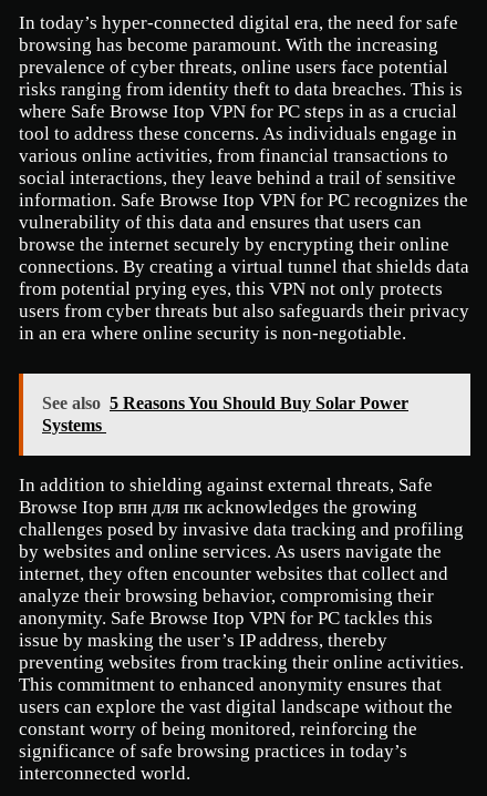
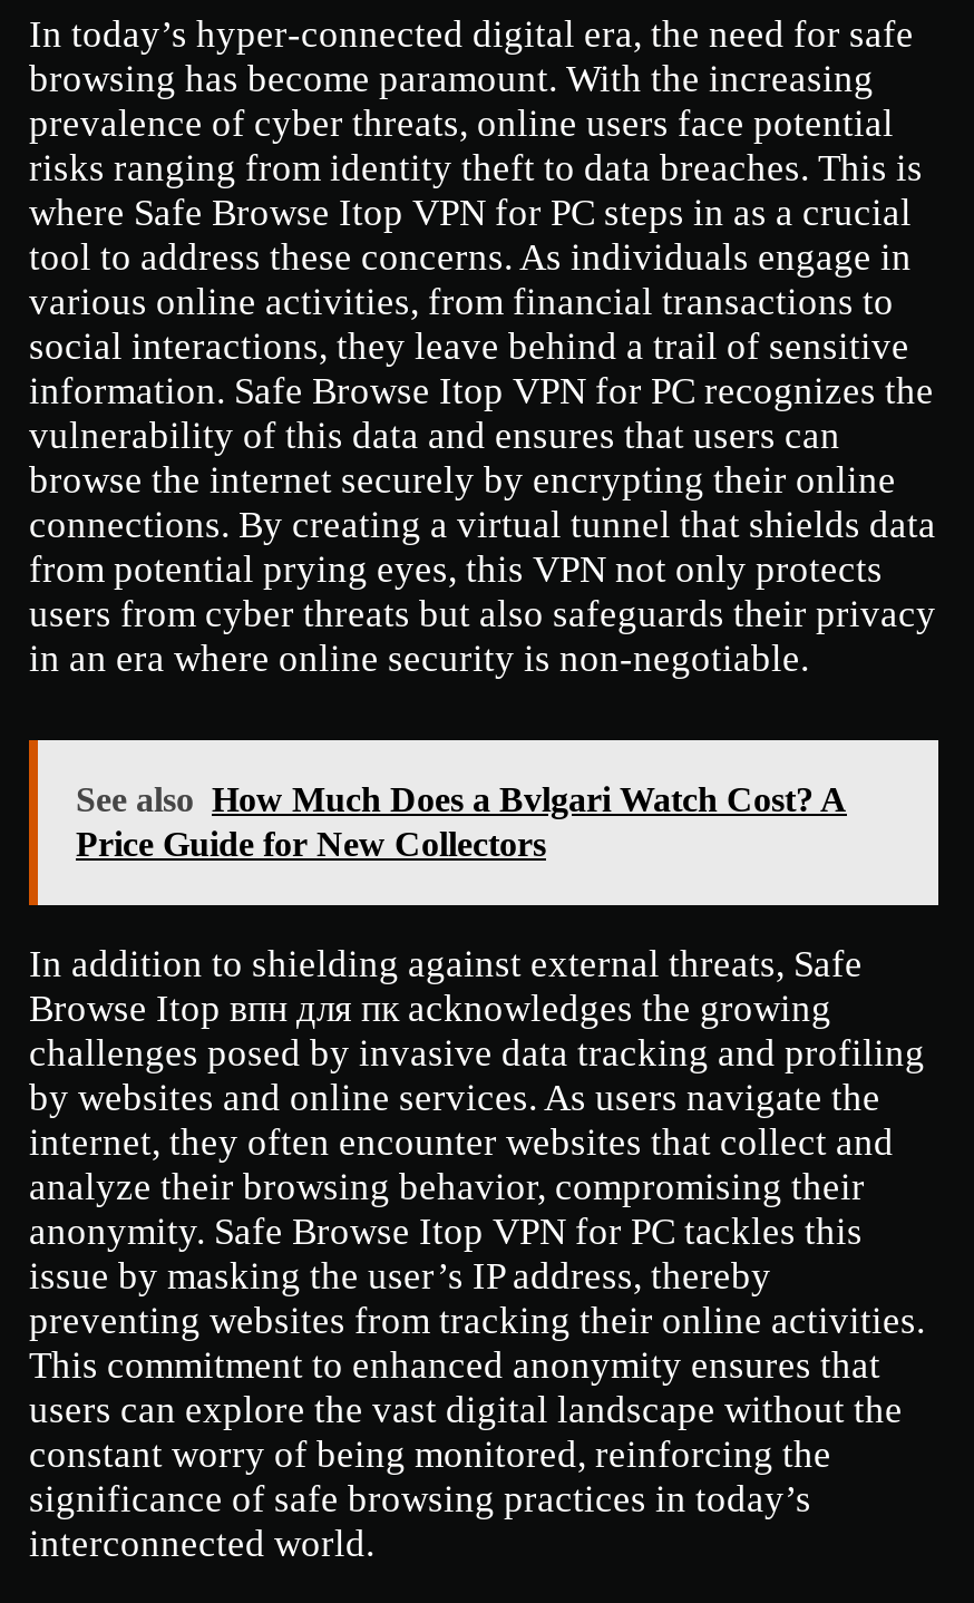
[42,393,408,434] See also 5 Reasons You Should Buy Solar Power | Systems -> [76,780,847,862] See also How Much Does a Bvlgari Watch Cost? A | Price Guide for New Collectors

